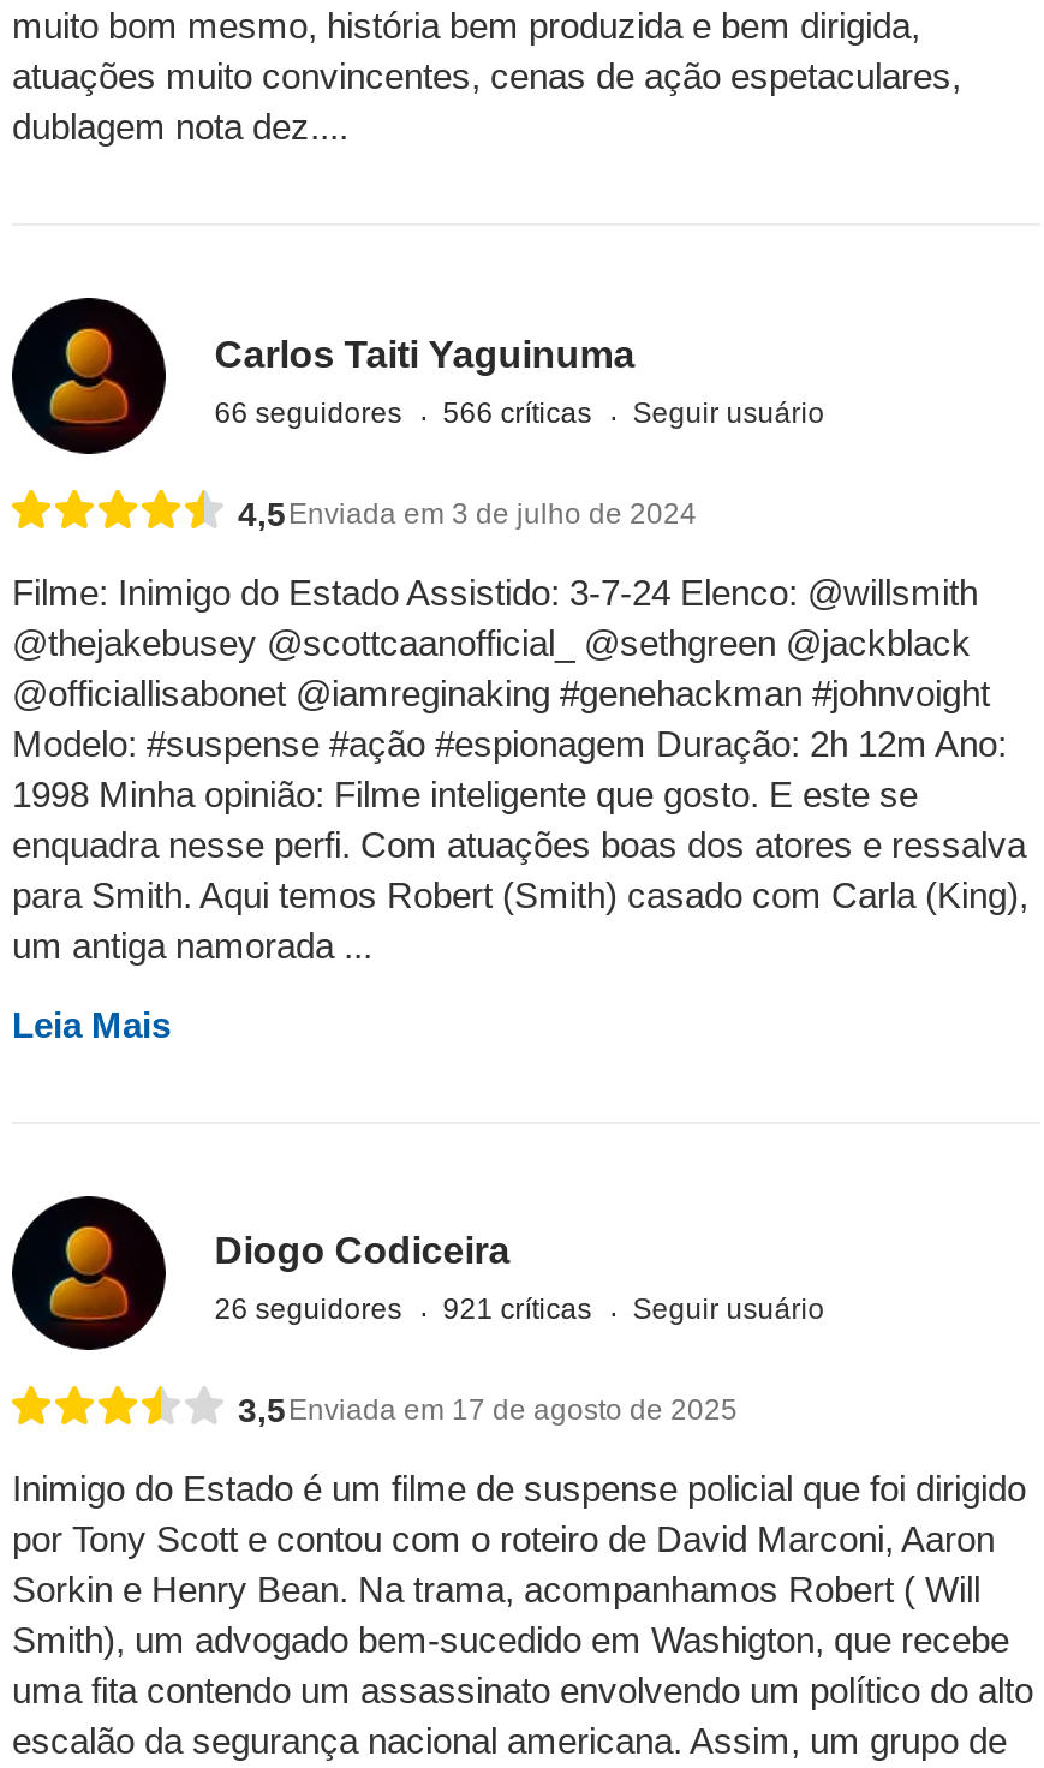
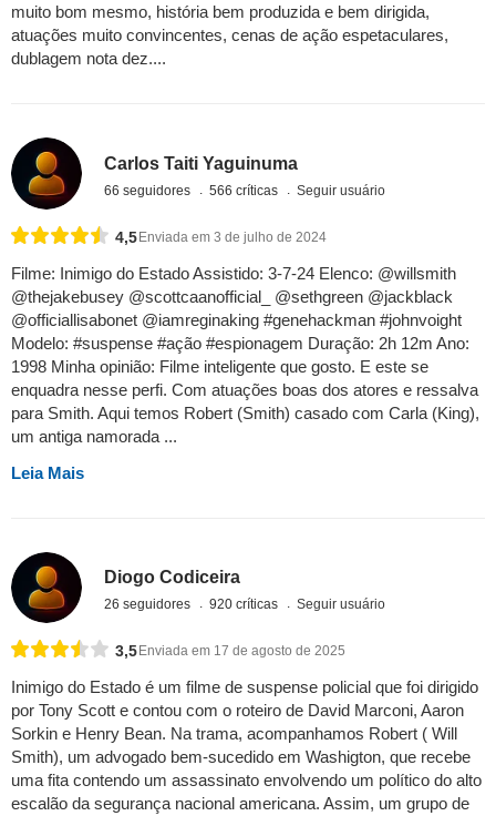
[214,1293,825,1326] 26 seguidores 921 críticas Seguir usuário -> [104,597,386,612] 26 seguidores 920 críticas Seguir usuário

